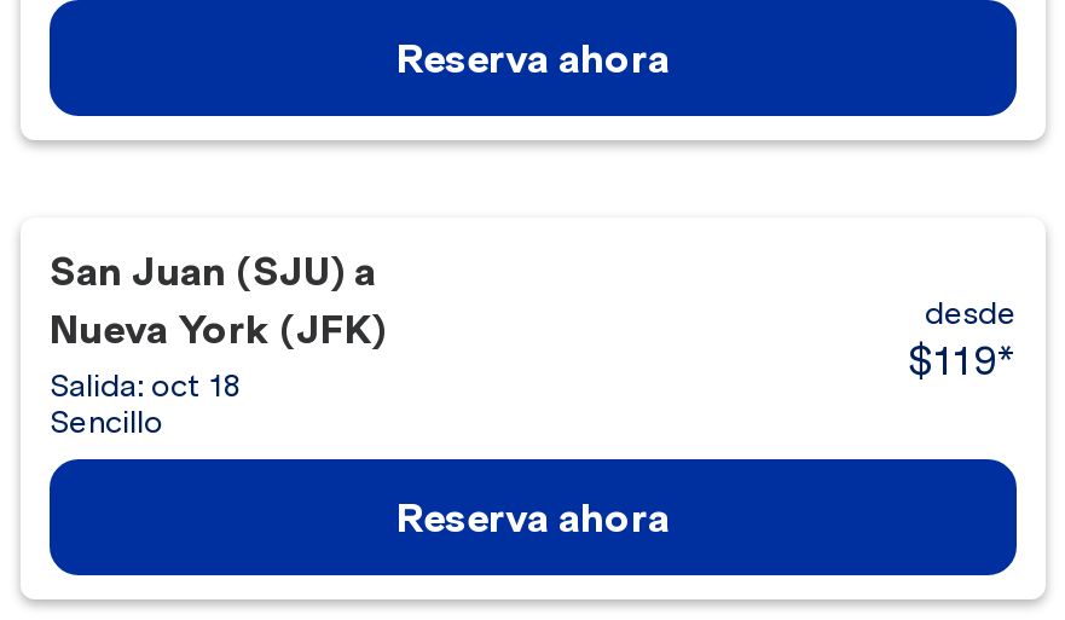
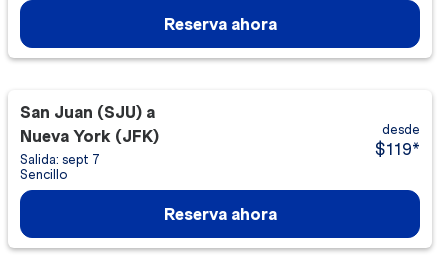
[50,367,243,404] Salida: oct 18 -> [20,152,100,167] Salida: sept 7

